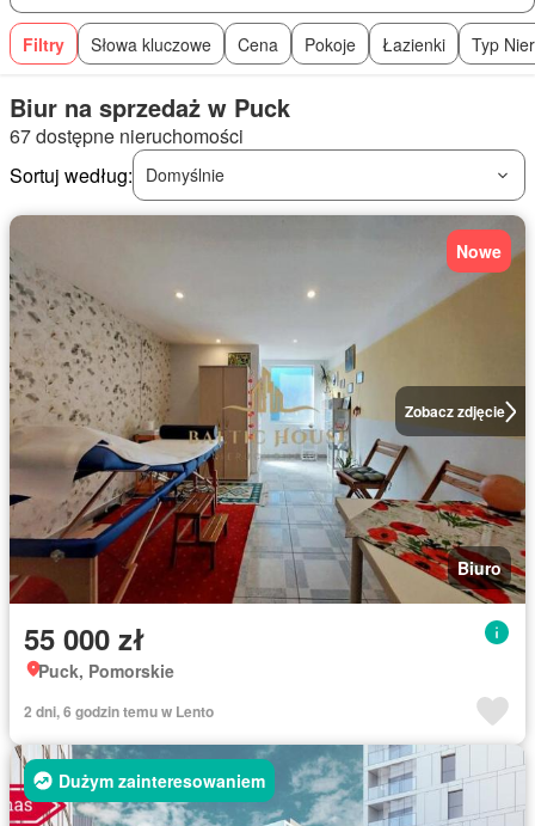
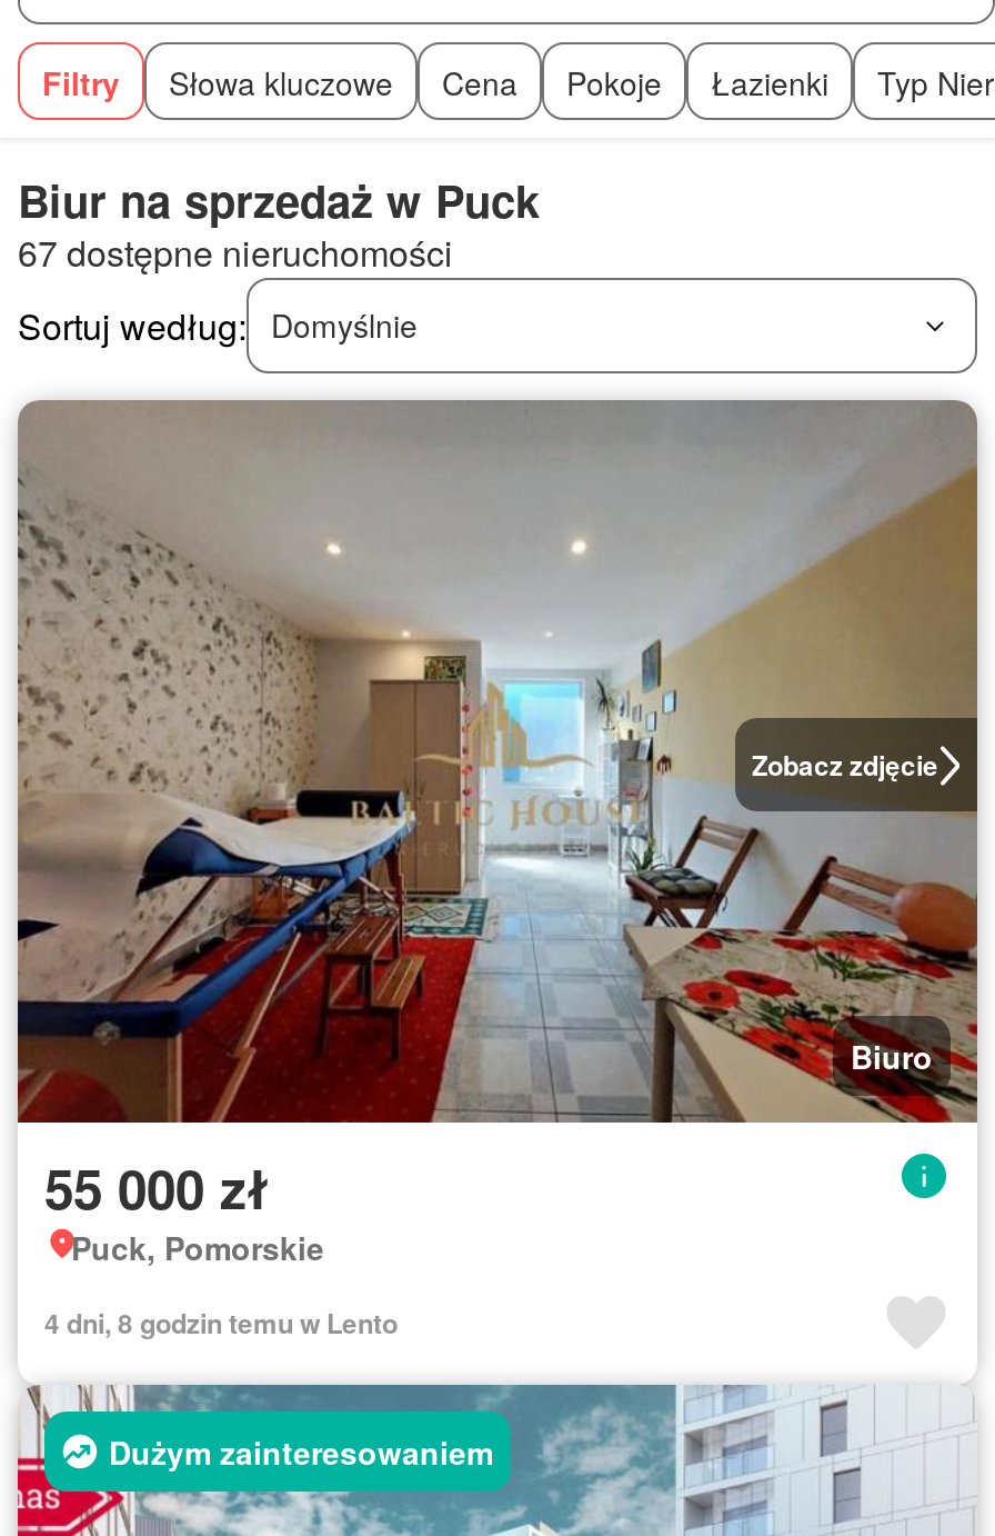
[456,239,502,263] Nowe -> none
[24,700,214,721] 2 dni, 6 godzin temu w Lento -> [44,1301,398,1341] 4 dni, 8 godzin temu w Lento

